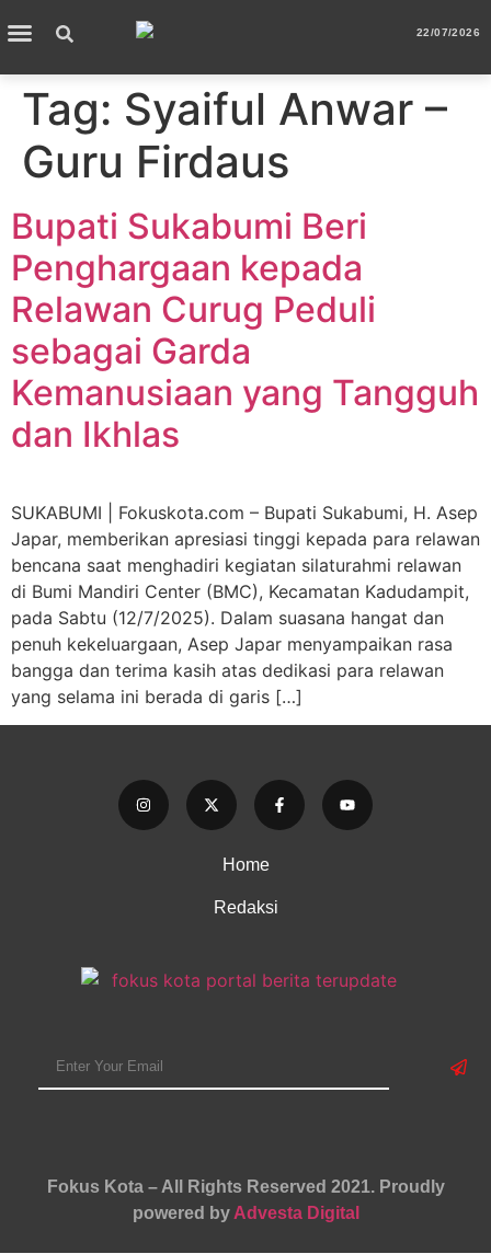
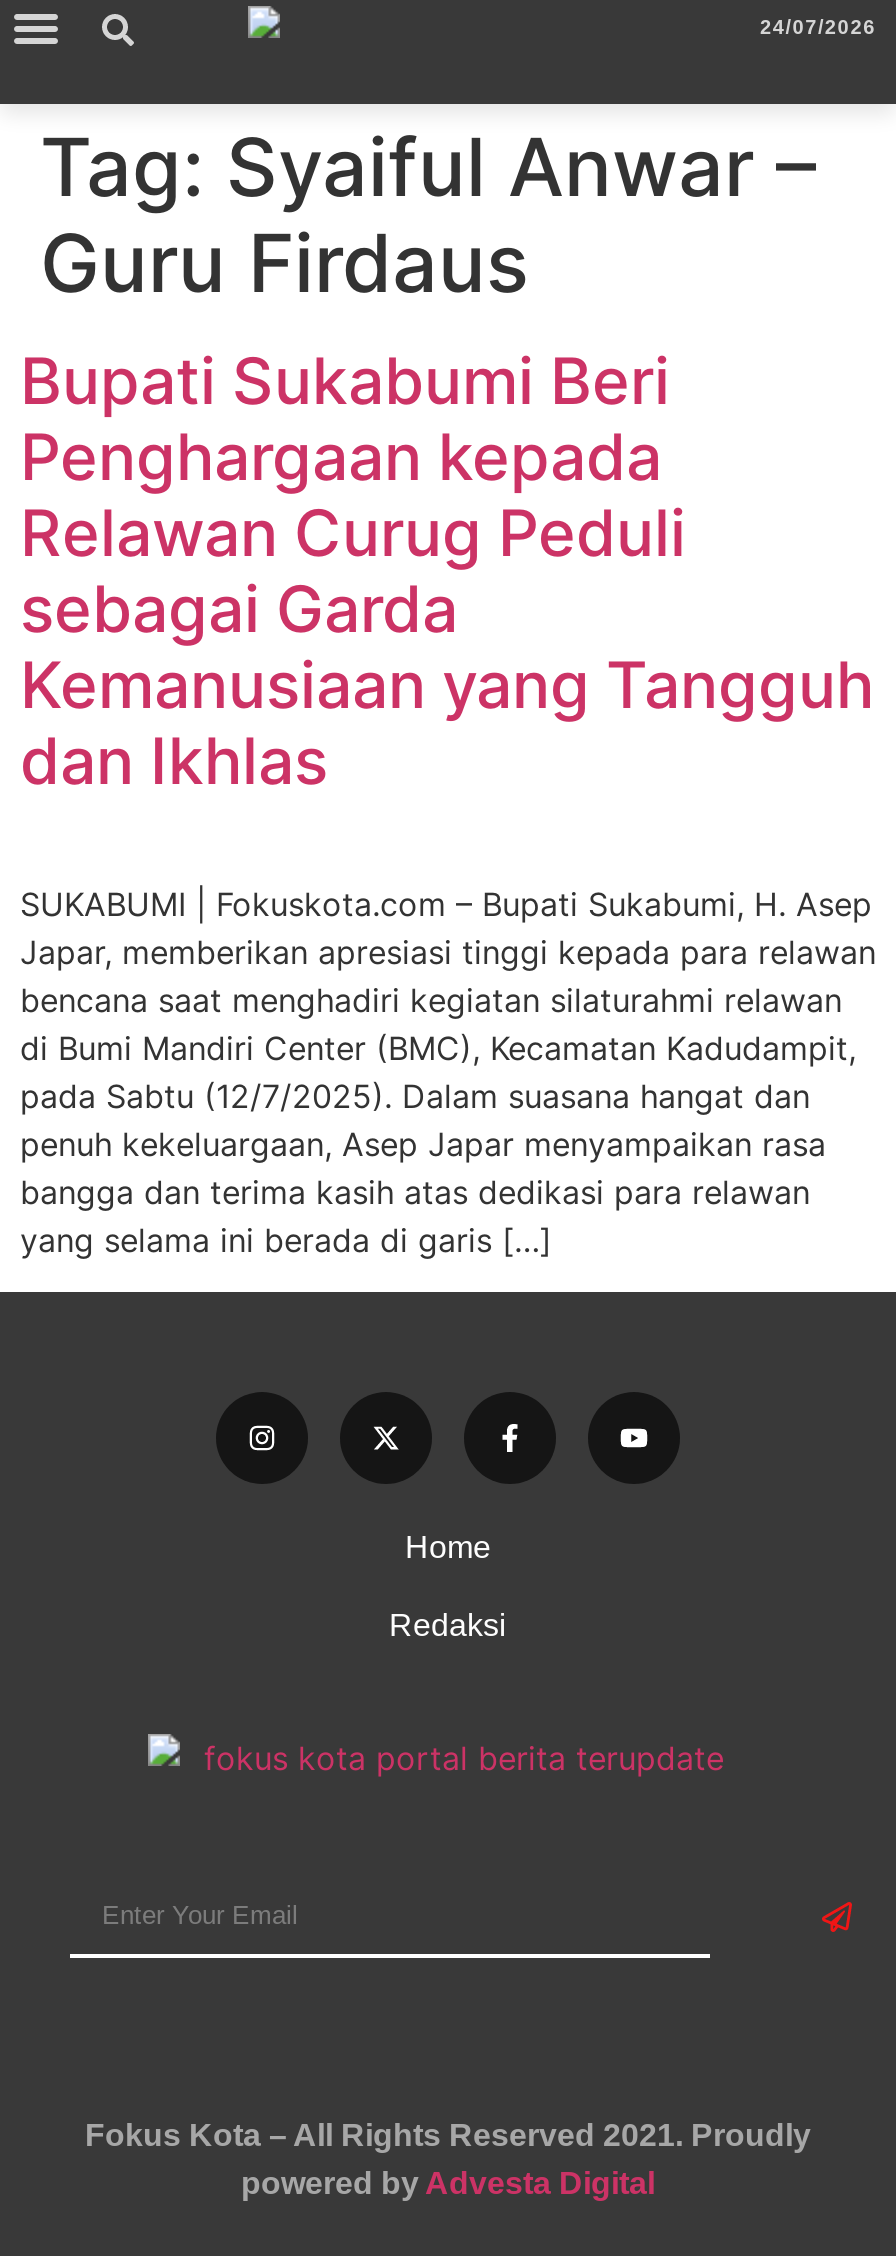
[416,26,480,38] 22/07/2026 -> [760,16,876,38] 24/07/2026

